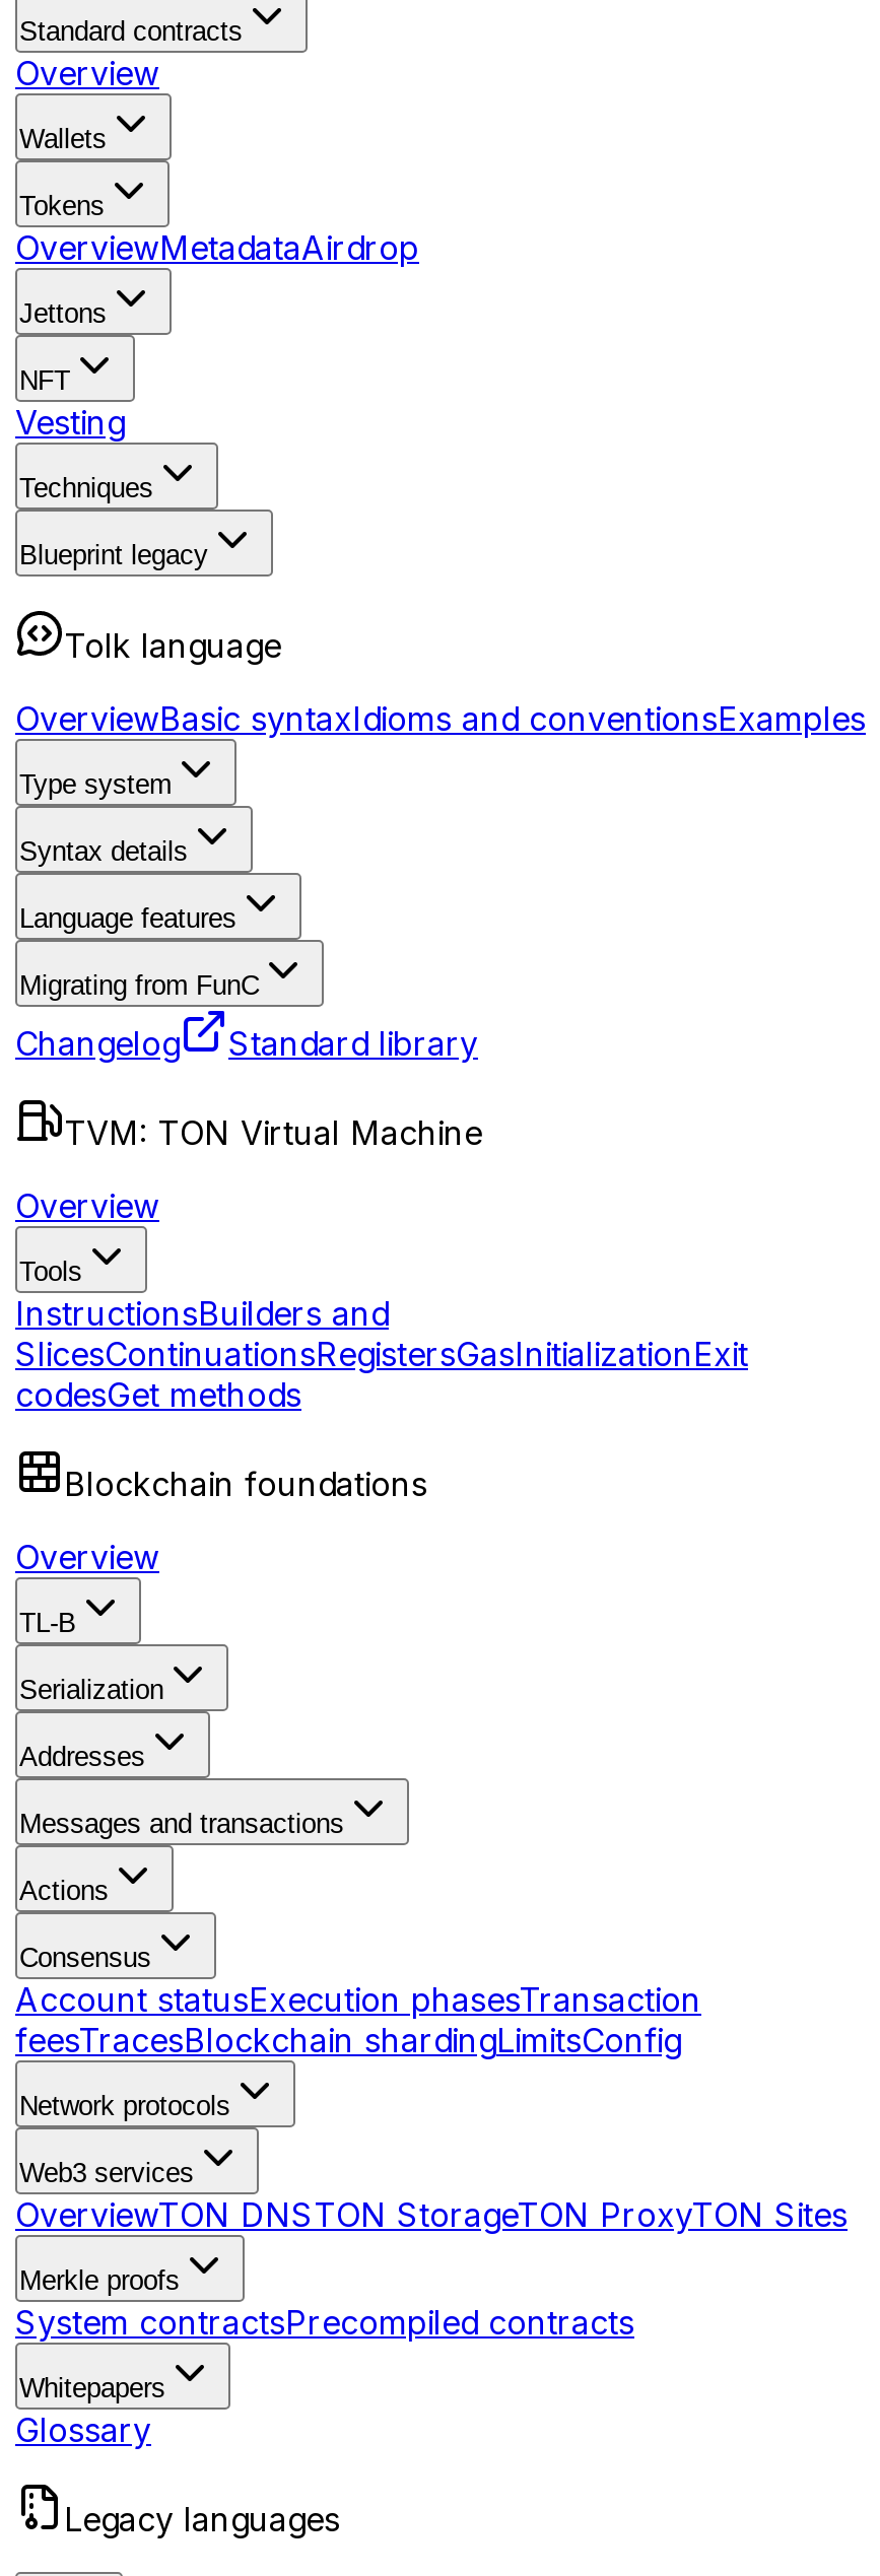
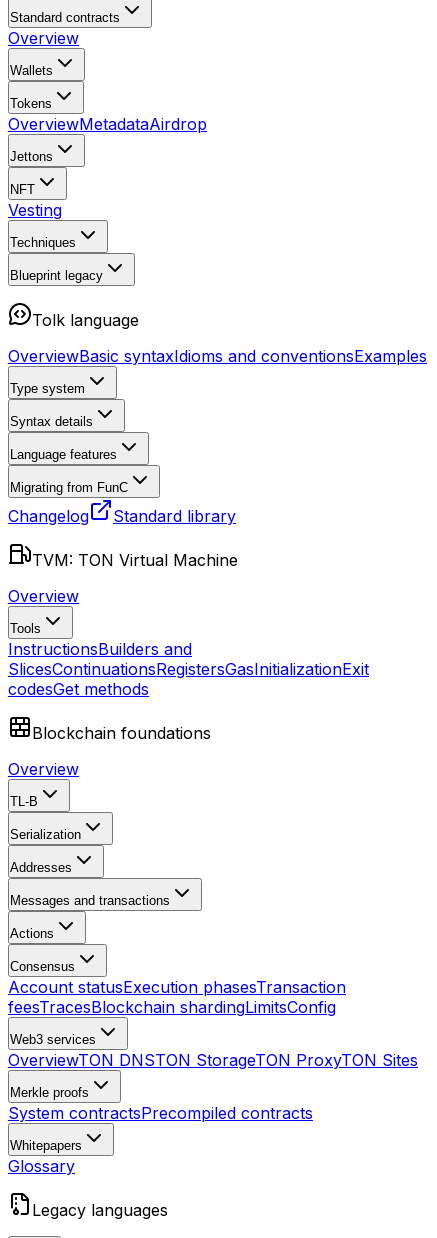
[19,2091,230,2121] Network protocols -> none

